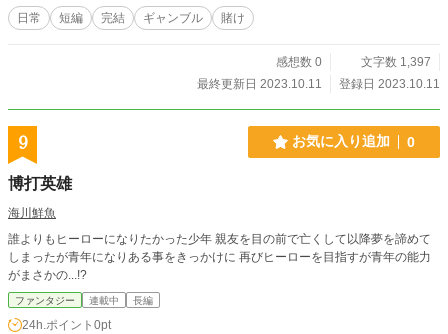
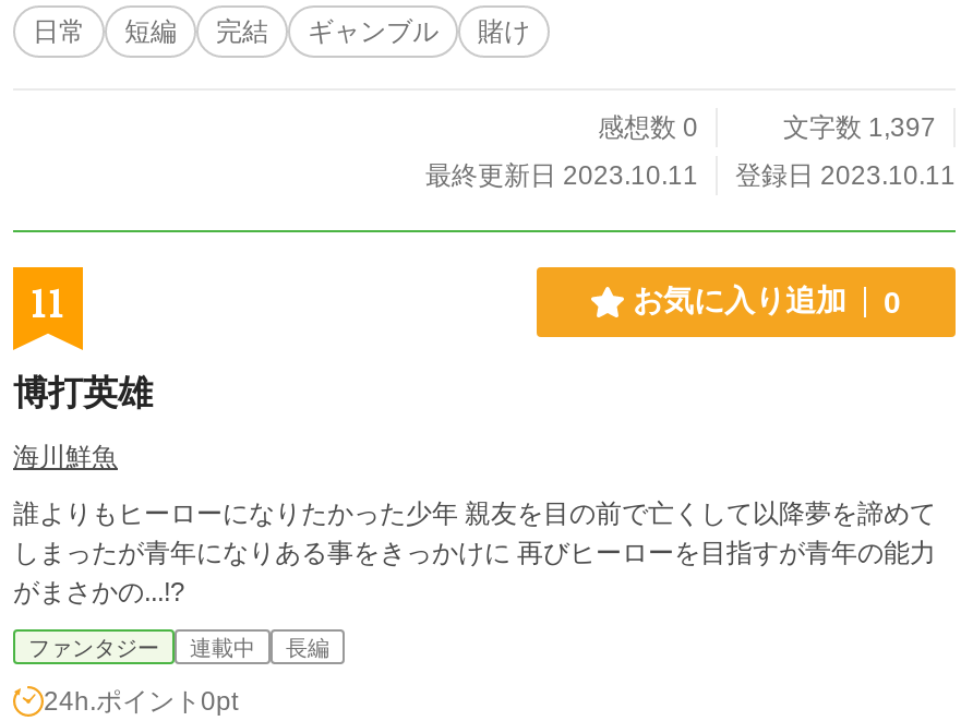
[17,133,27,153] 9 -> [31,283,65,326] 11

